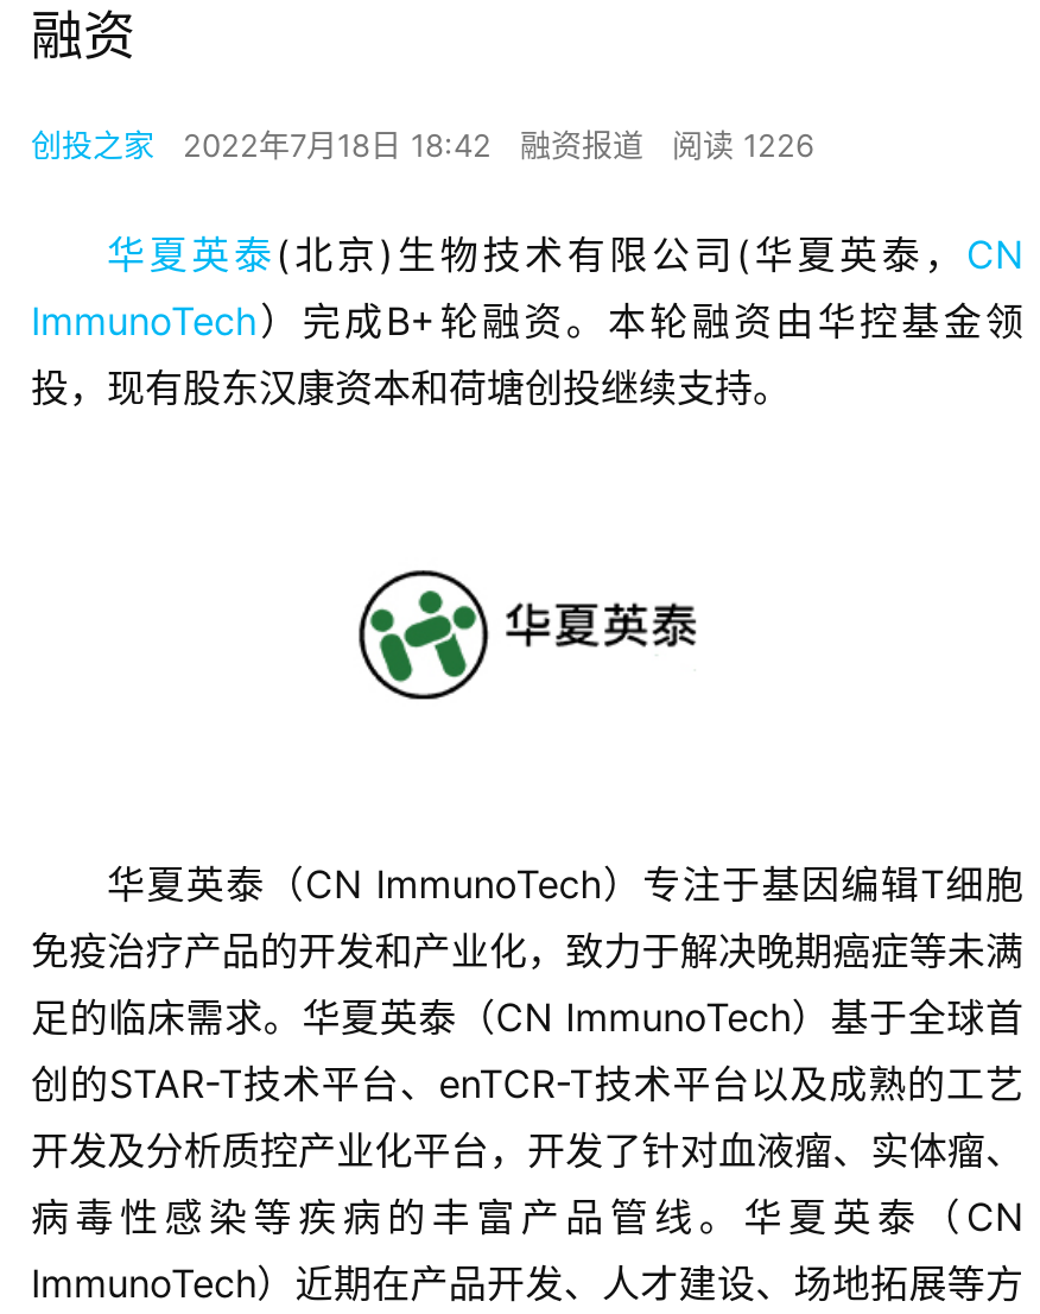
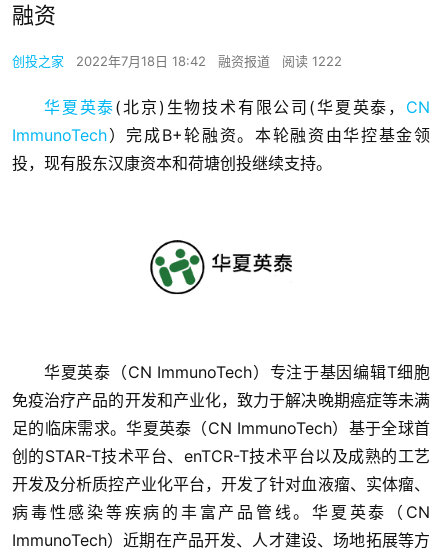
[31,126,814,164] 创投之家 2022年7月18日 18:42 融资报道 阅读 1226 -> [12,53,342,69] 创投之家 2022年7月18日 18:42 融资报道 阅读 1222

